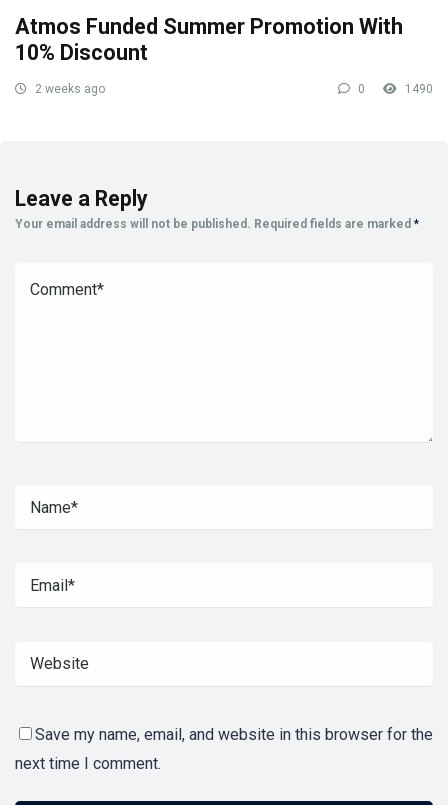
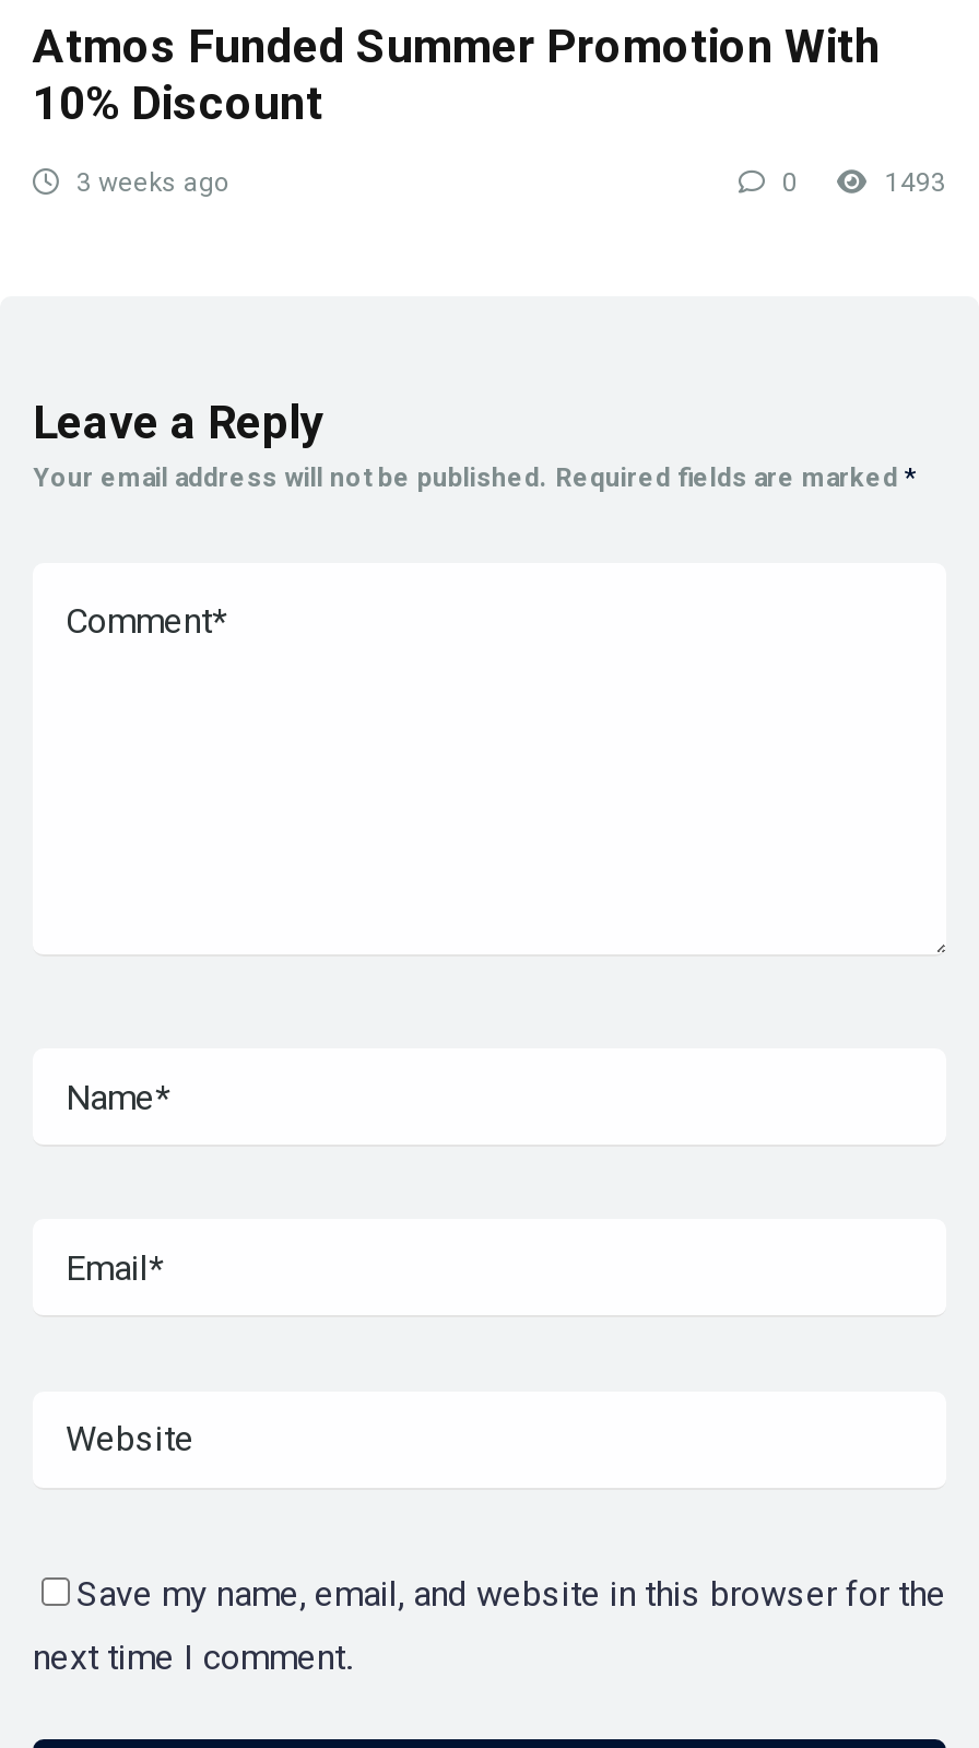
[32,82,105,96] 2 weeks ago -> [70,167,229,198] 3 weeks ago
[402,82,433,96] 1490 -> [878,167,946,198] 1493

